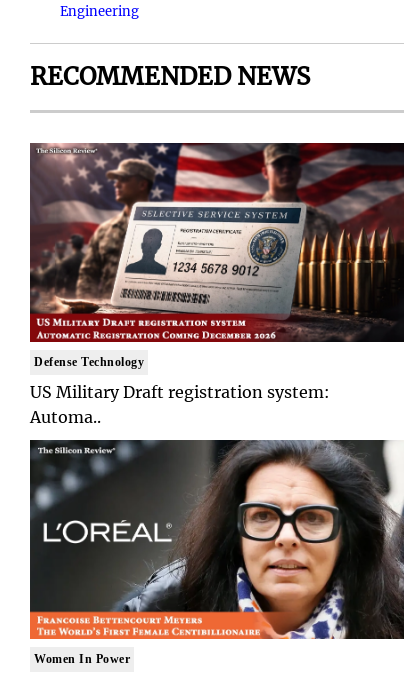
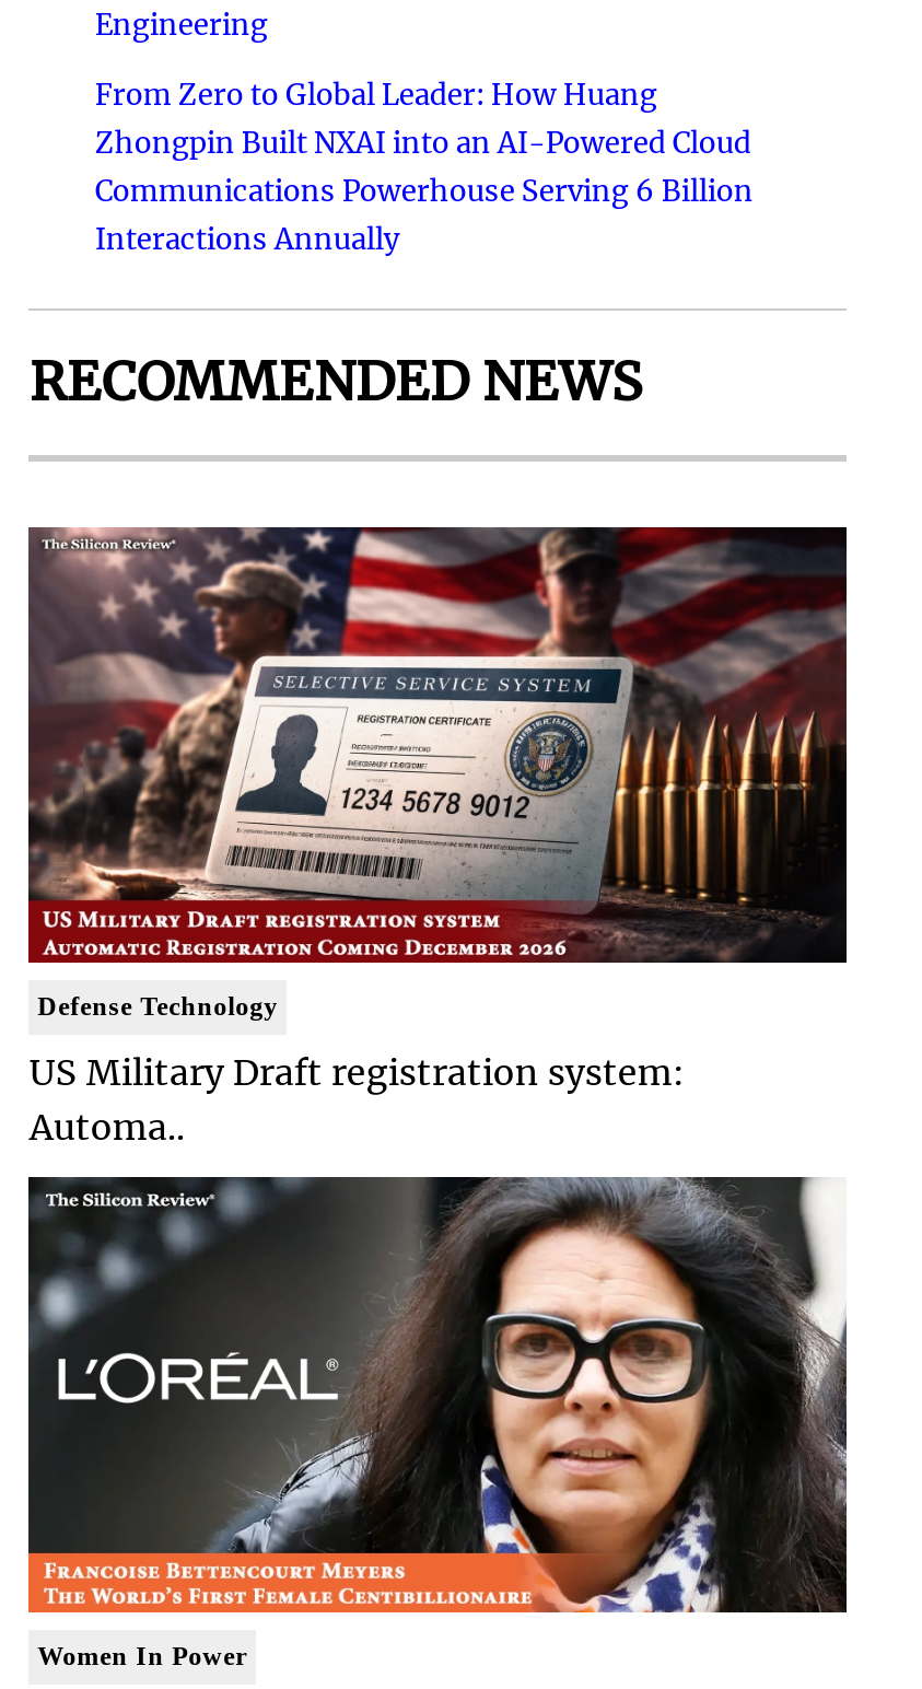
none -> [95,76,753,258] From Zero to Global Leader: How Huang | Zhongpin Built NXAI into an AI-Powered Cloud | Communications Powerhouse Serving 6 Billion | Interactions Annually

